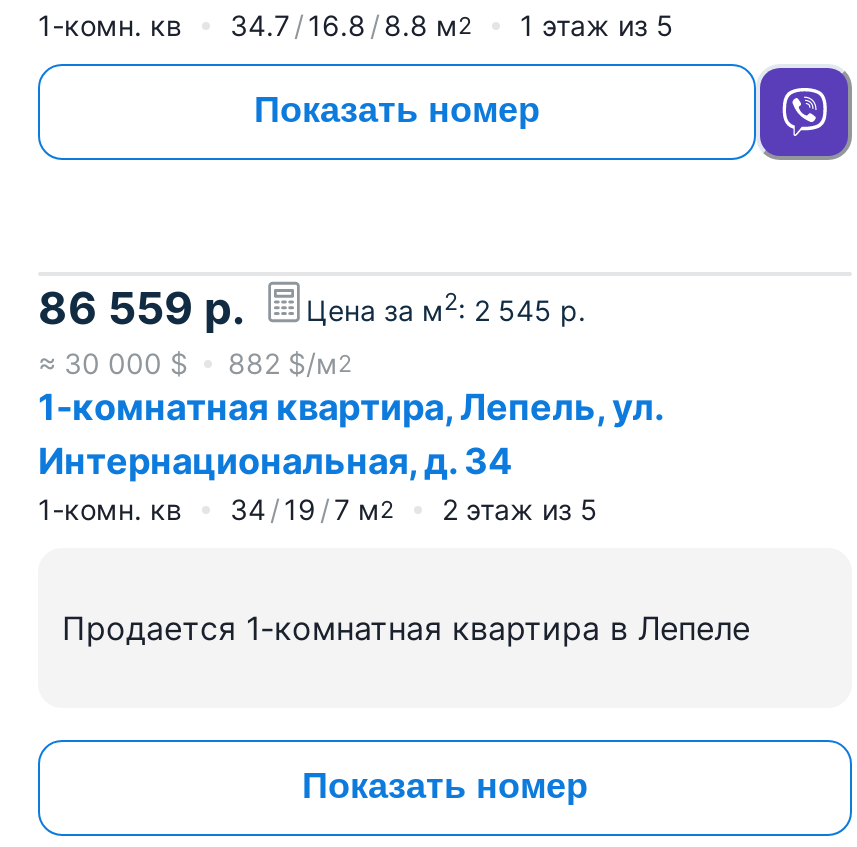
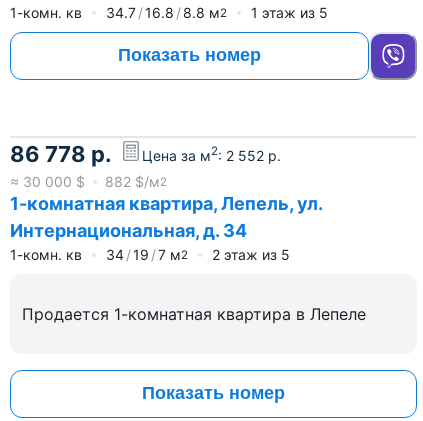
[38,281,246,333] 86 559 р. -> [10,140,112,166] 86 778 р.
[306,288,586,328] Цена за м2: 2 545 р. -> [142,144,281,164] Цена за м2: 2 552 р.

